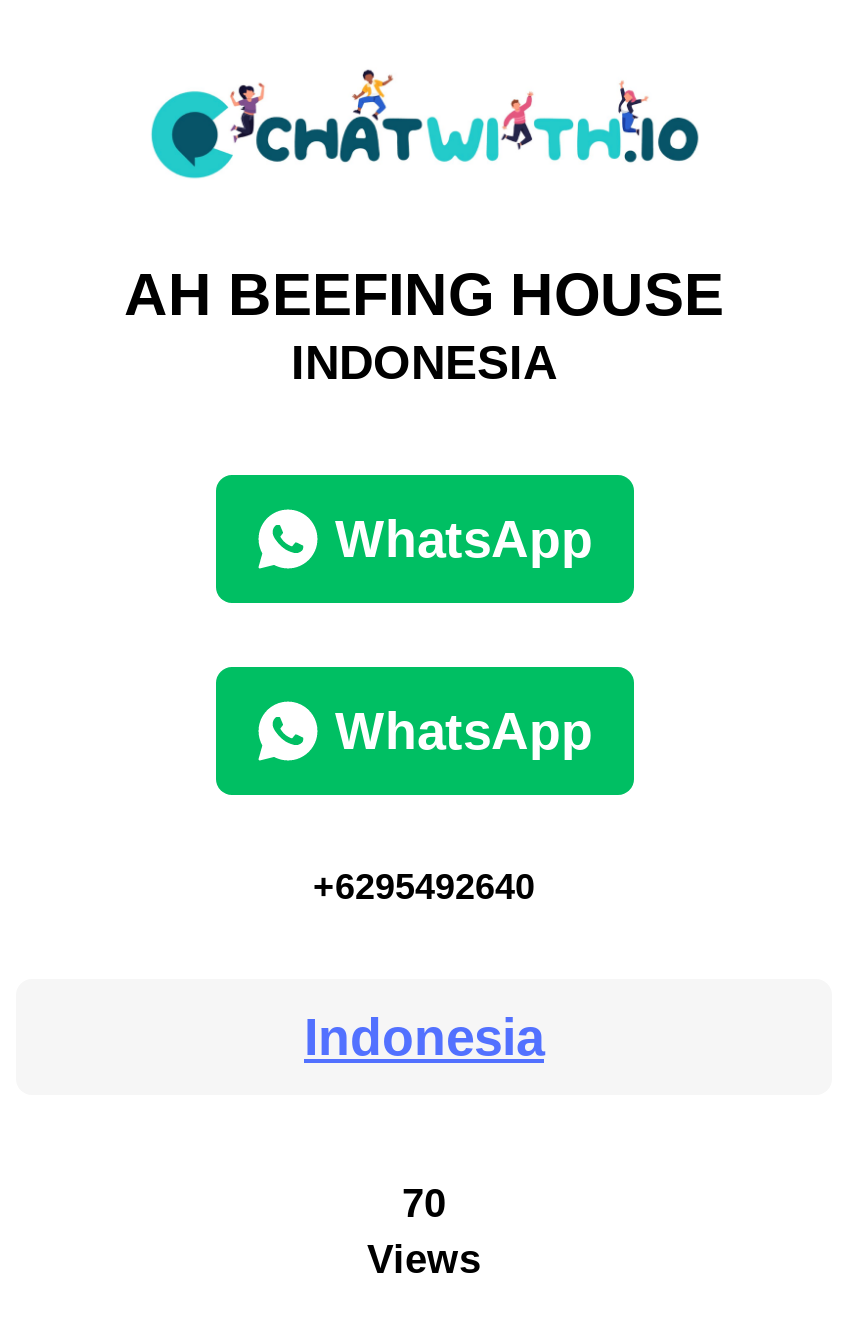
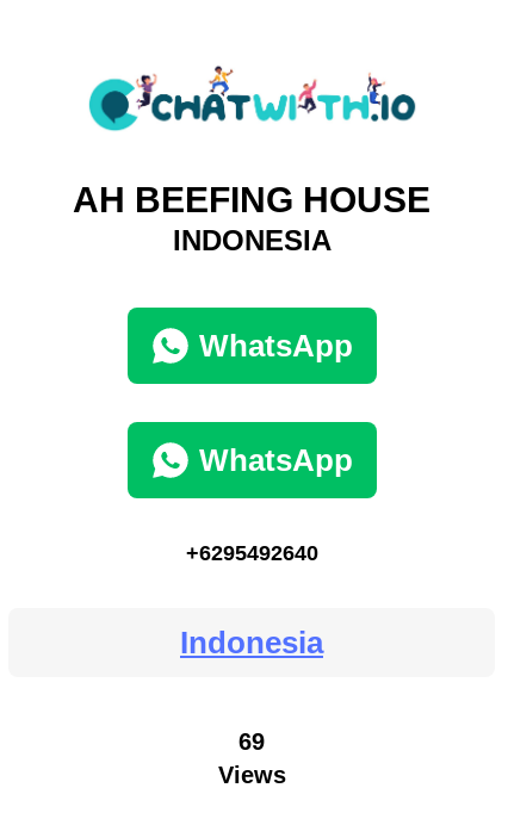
[402,1181,446,1225] 70 -> [238,728,265,754] 69

